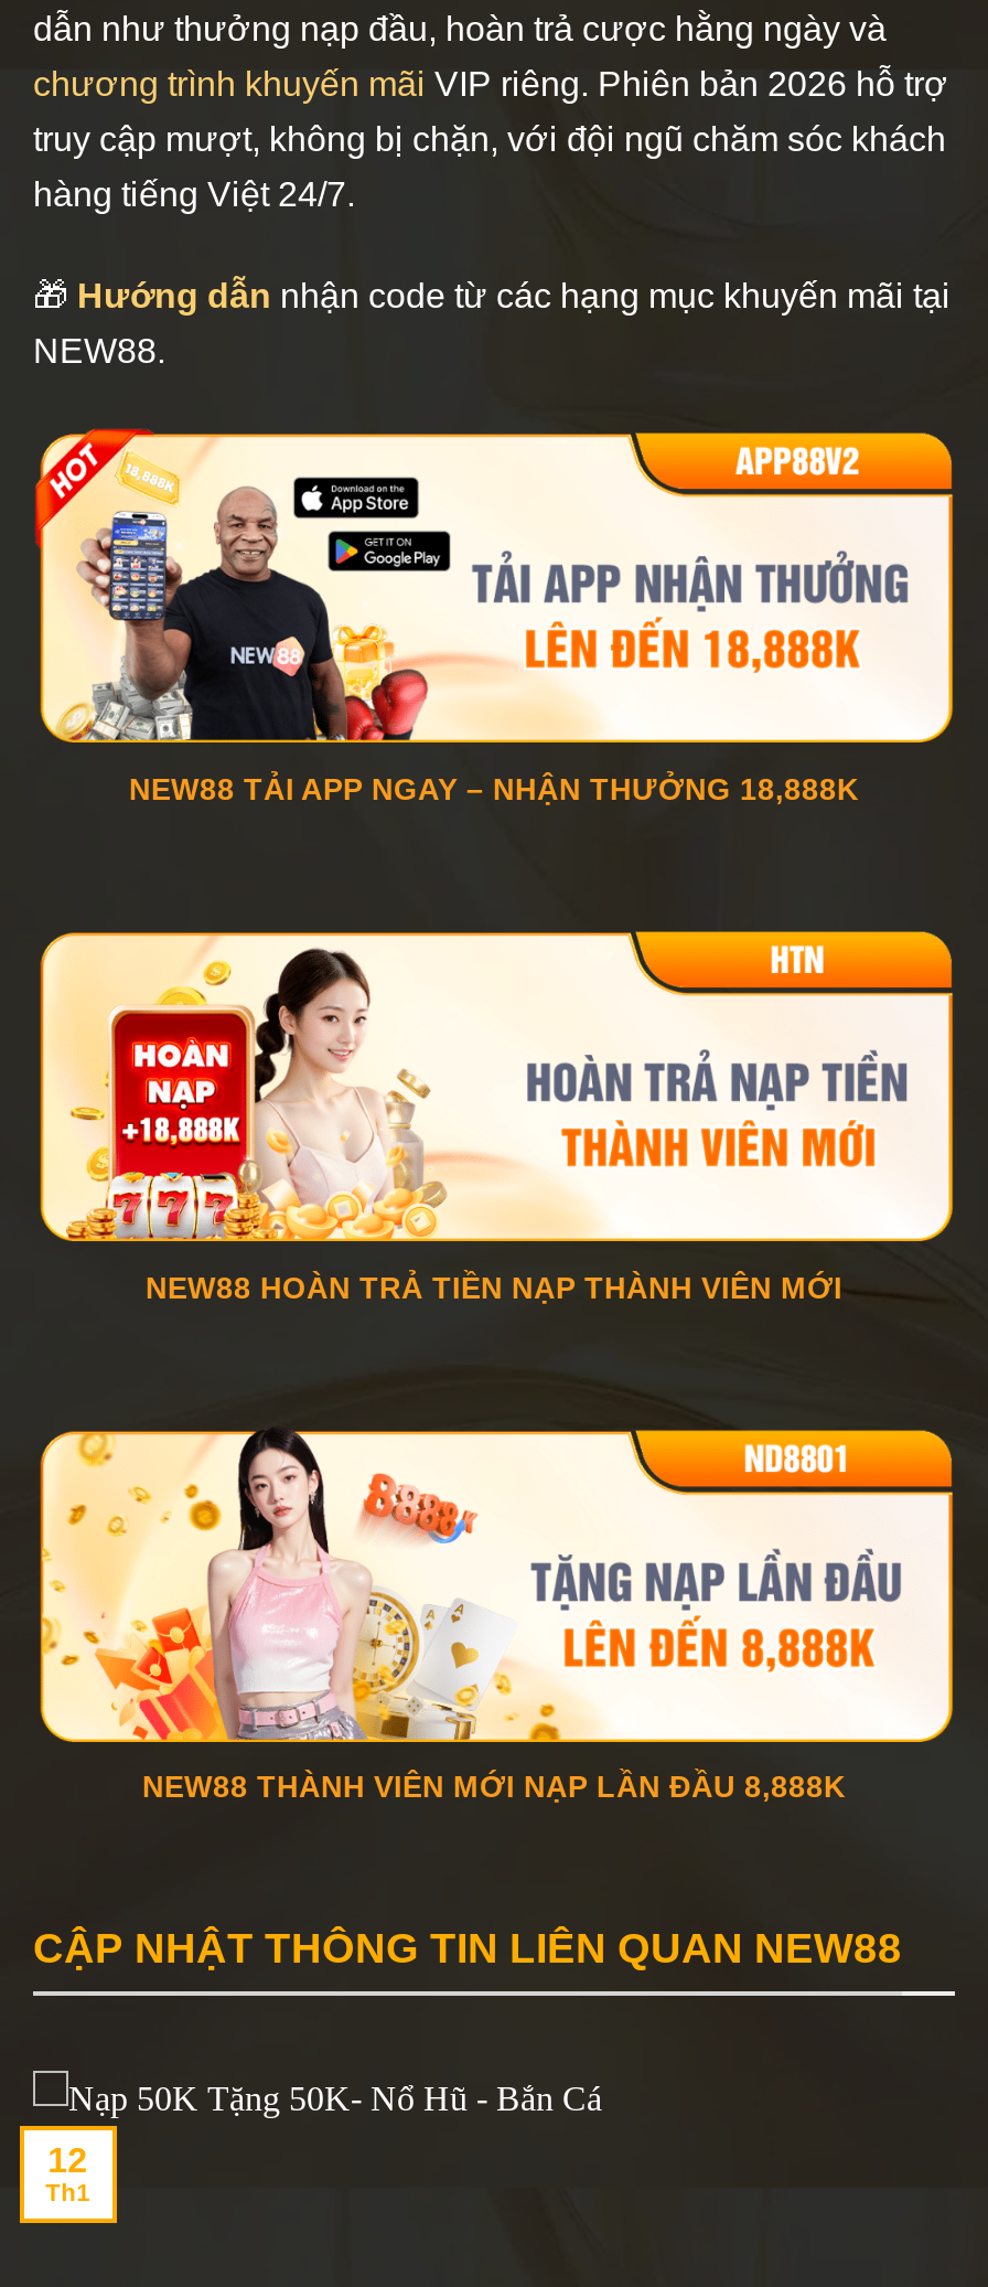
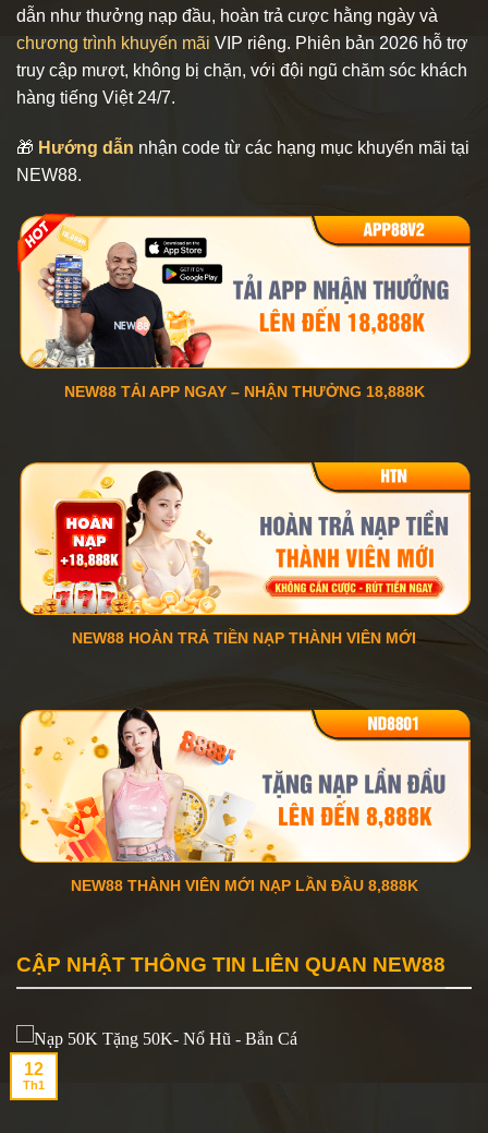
[525,1029,909,1208] [image] -> [259,509,449,600] [image]

